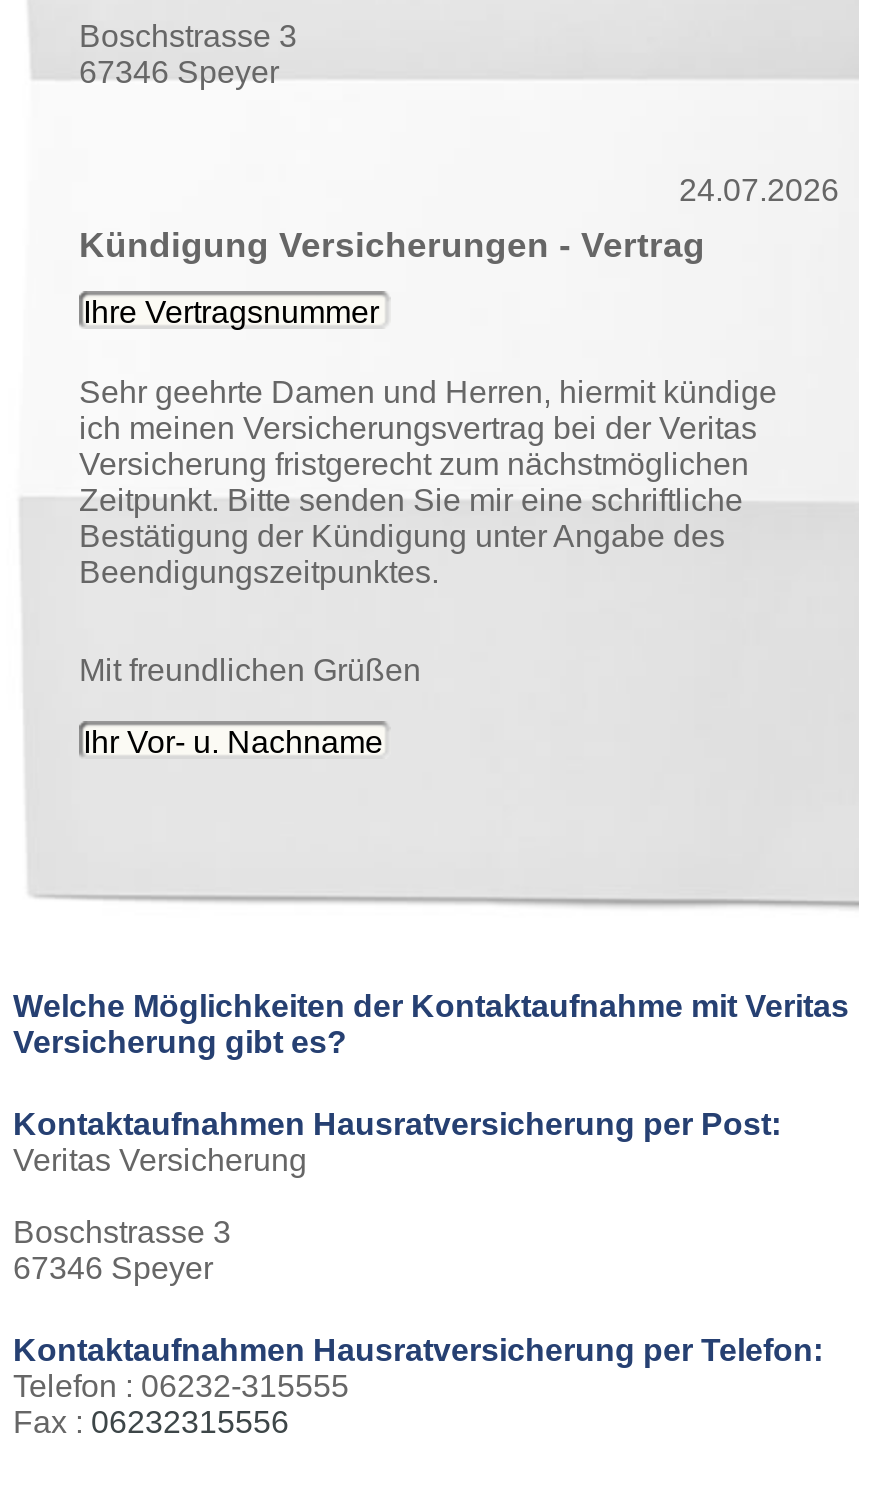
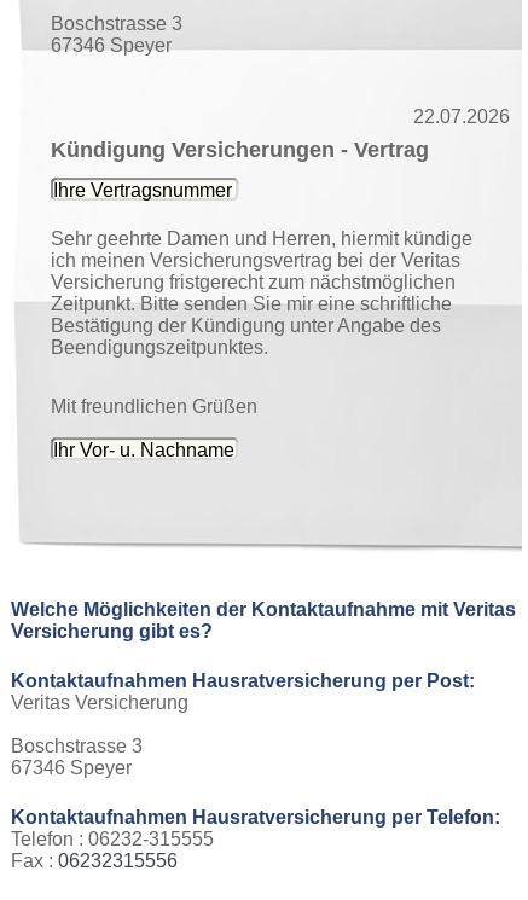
[679,173,839,207] 24.07.2026 -> [413,106,510,127] 22.07.2026

